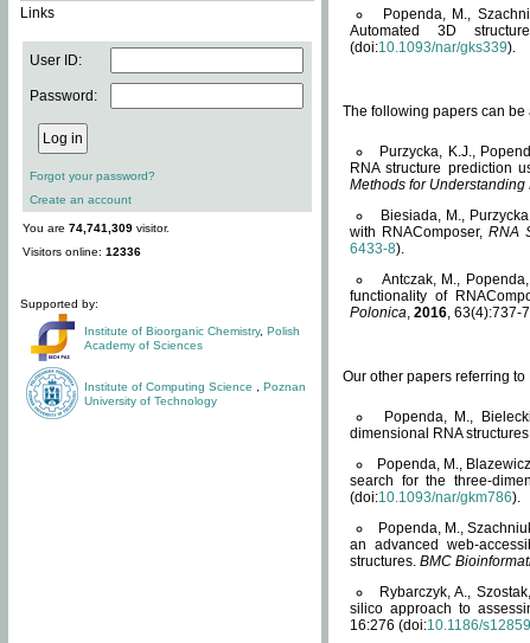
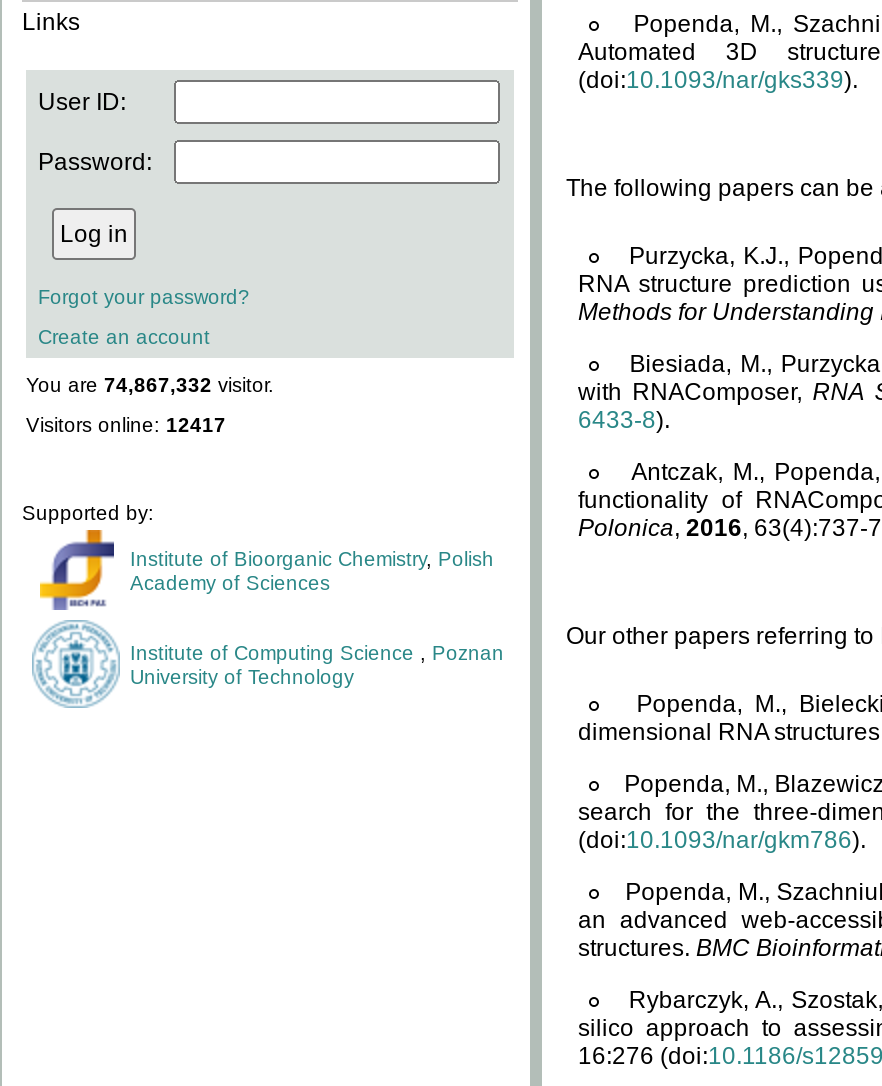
[23,221,170,234] You are 74,741,309 visitor. -> [26,374,274,396] You are 74,867,332 visitor.
[23,245,141,258] Visitors online: 12336 -> [26,414,226,436] Visitors online: 12417

